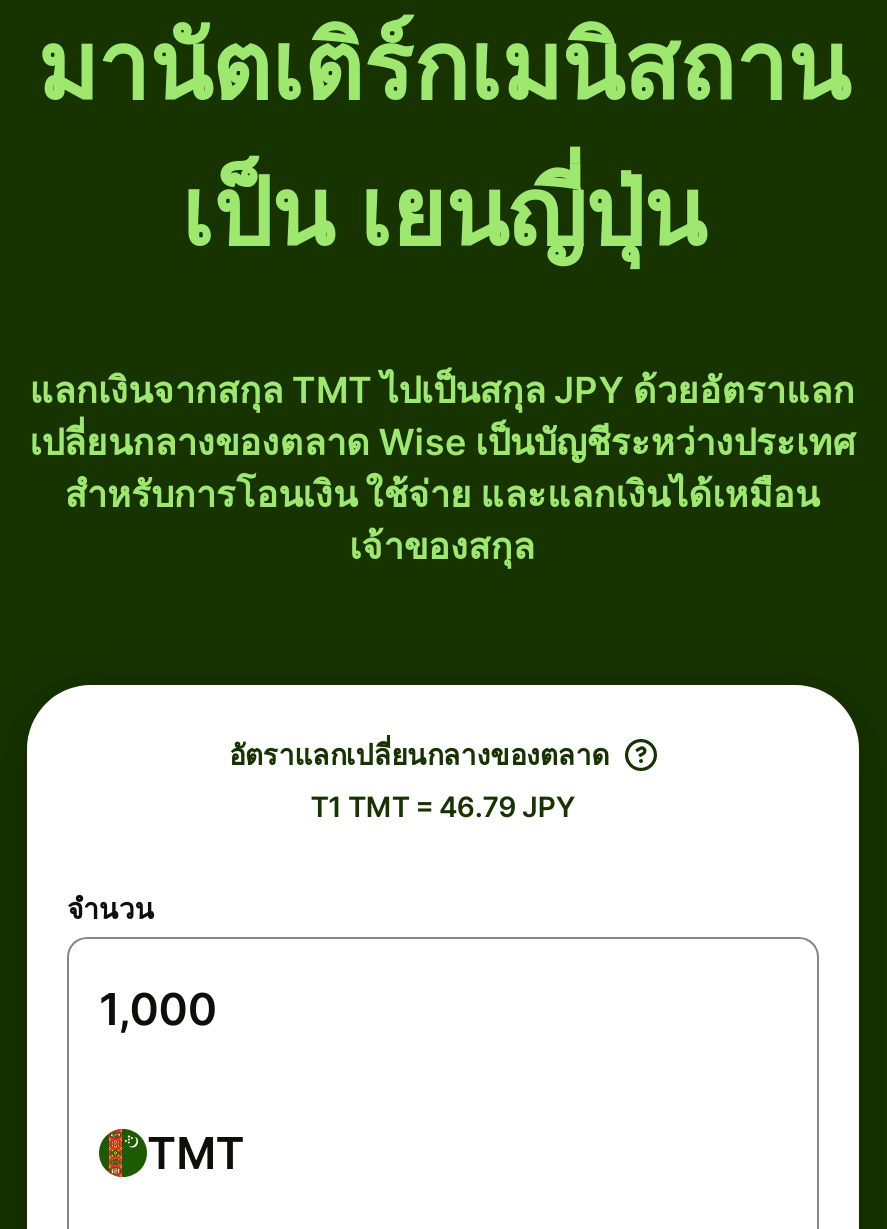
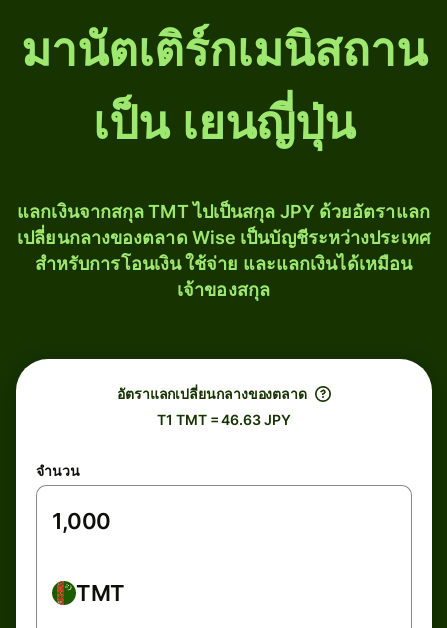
[311,789,575,823] T1 TMT = 46.79 JPY -> [157,411,291,428] T1 TMT = 46.63 JPY

